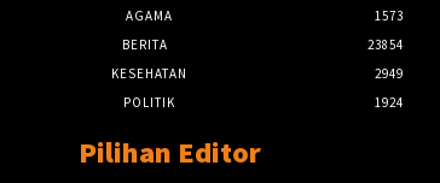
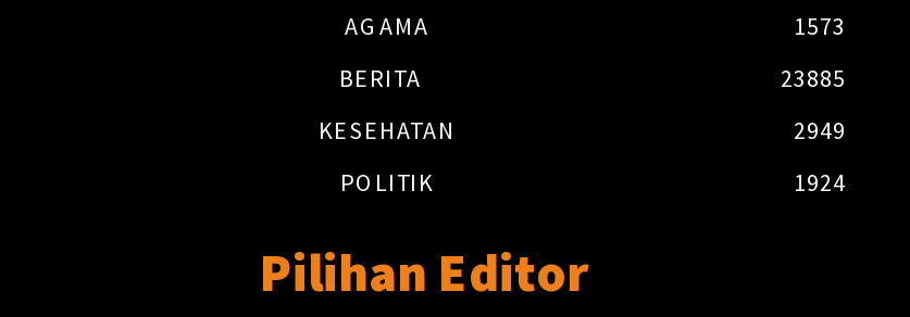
[367,36,404,53] 23854 -> [781,63,846,94] 23885

